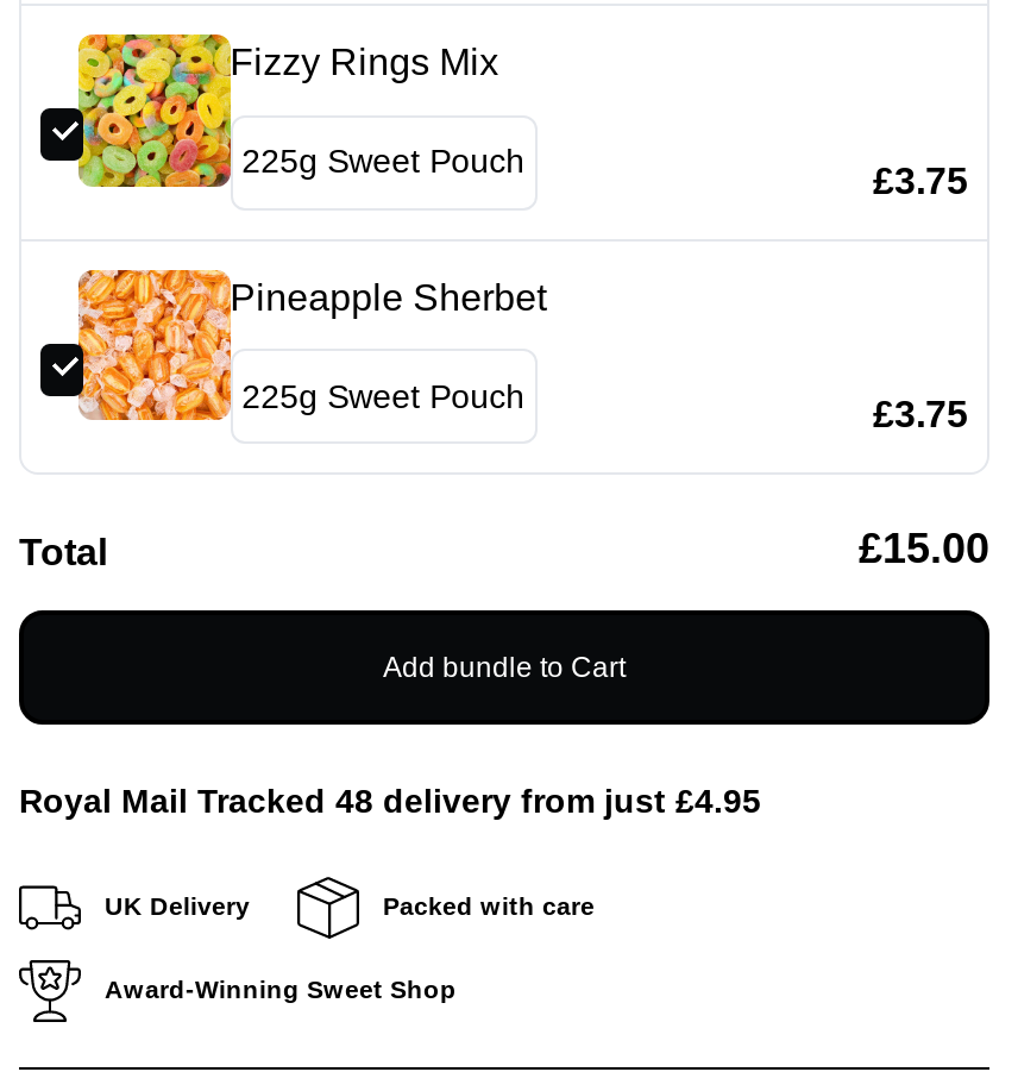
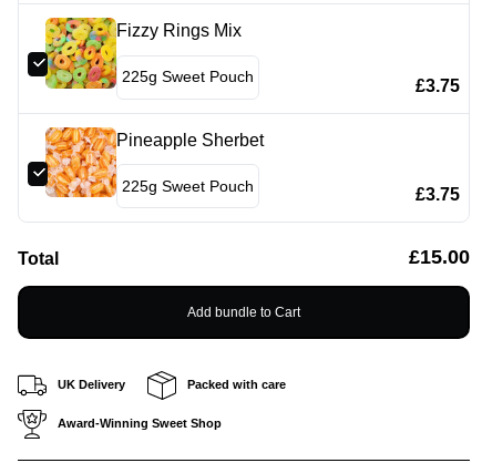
[19,783,761,821] Royal Mail Tracked 48 delivery from just £4.95 -> none

